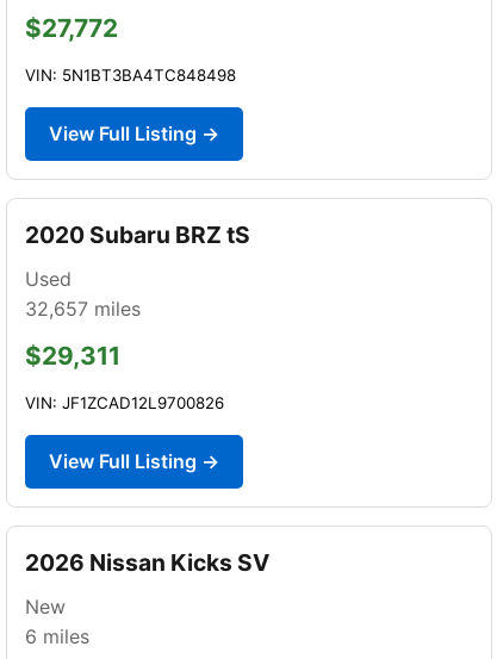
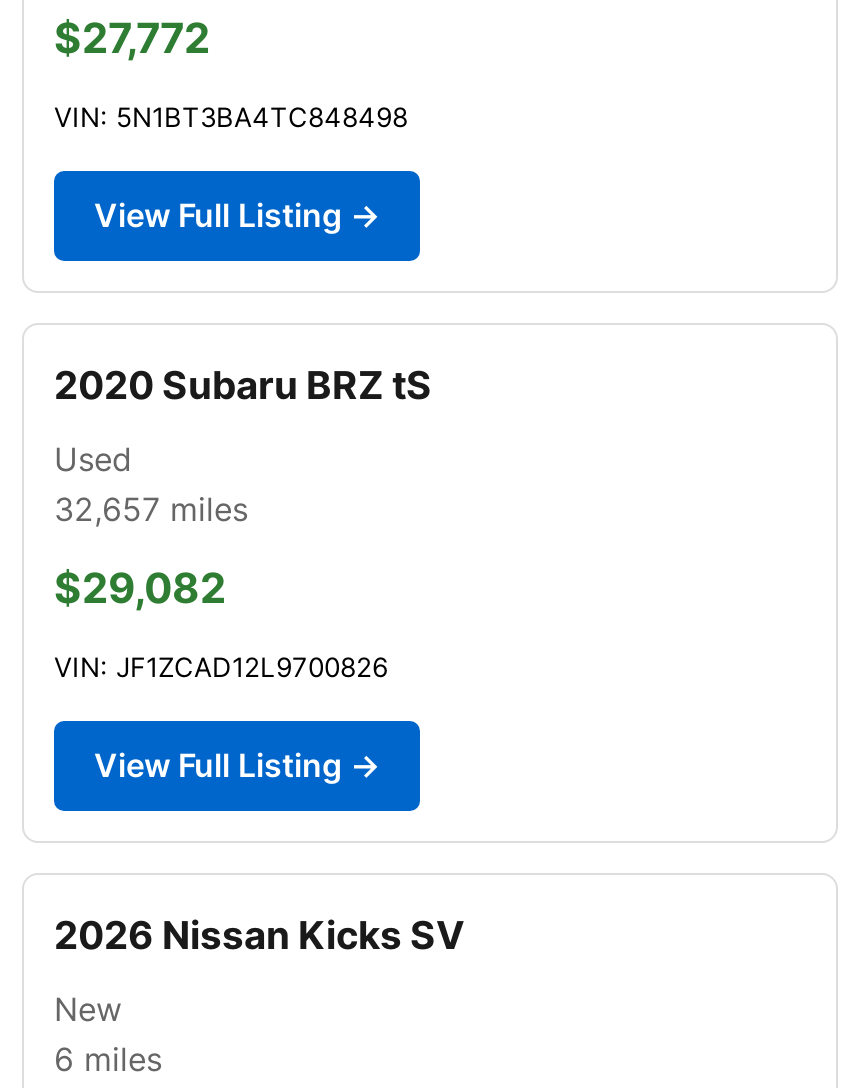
[25,341,120,370] $29,311 -> [54,563,226,613] $29,082

